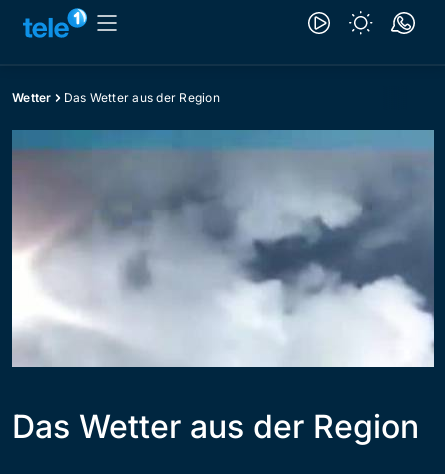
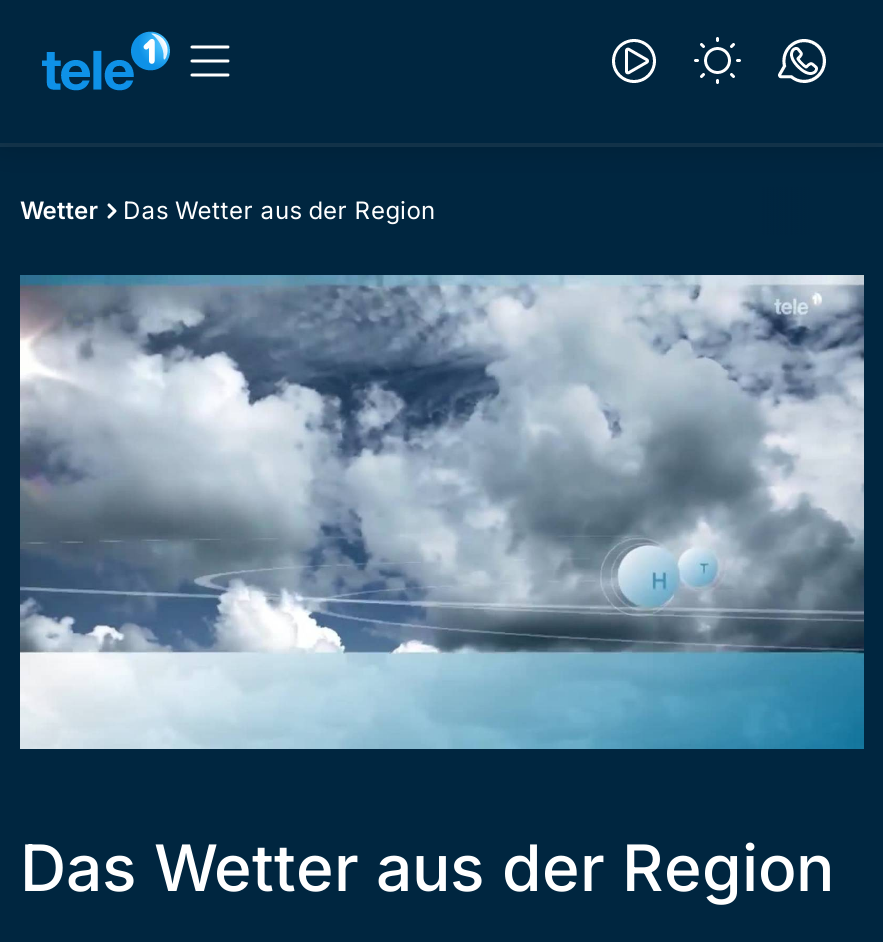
[11,130,435,368] [image] -> [18,273,864,751] [image]

